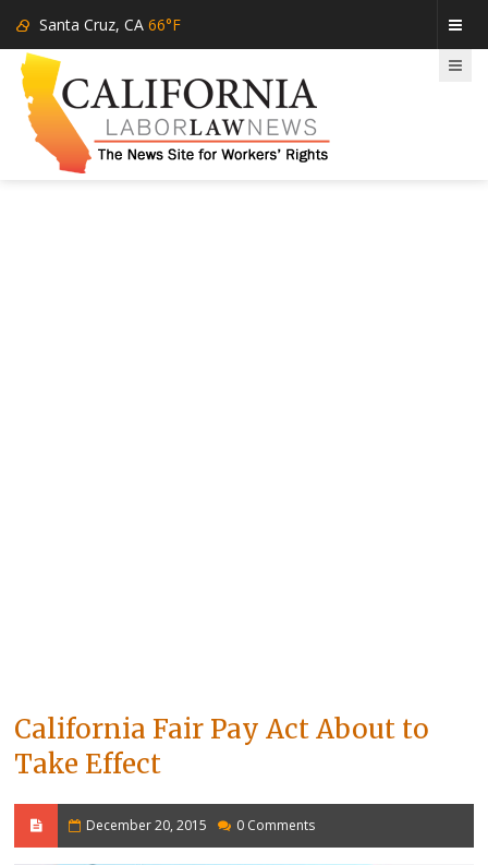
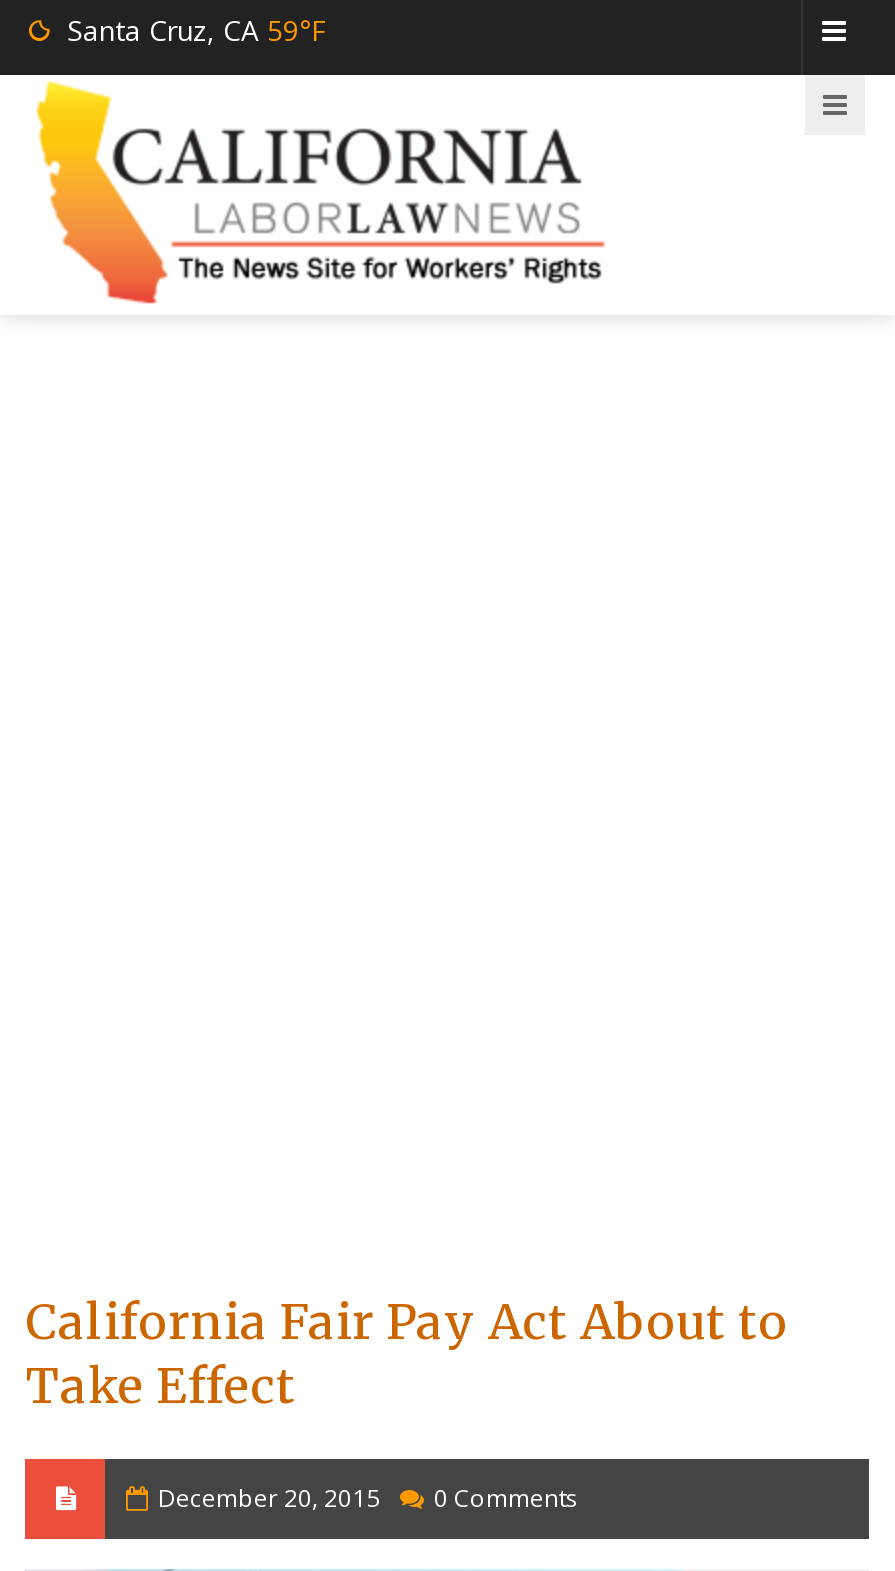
[39,14,181,35] Santa Cruz, CA 66°F -> [67,11,327,49] Santa Cruz, CA 59°F

